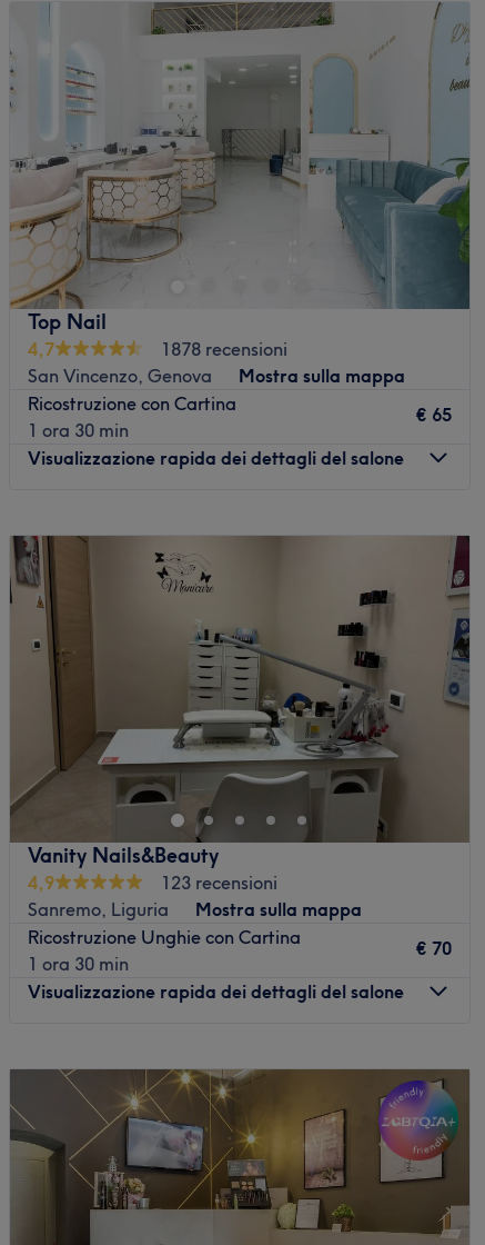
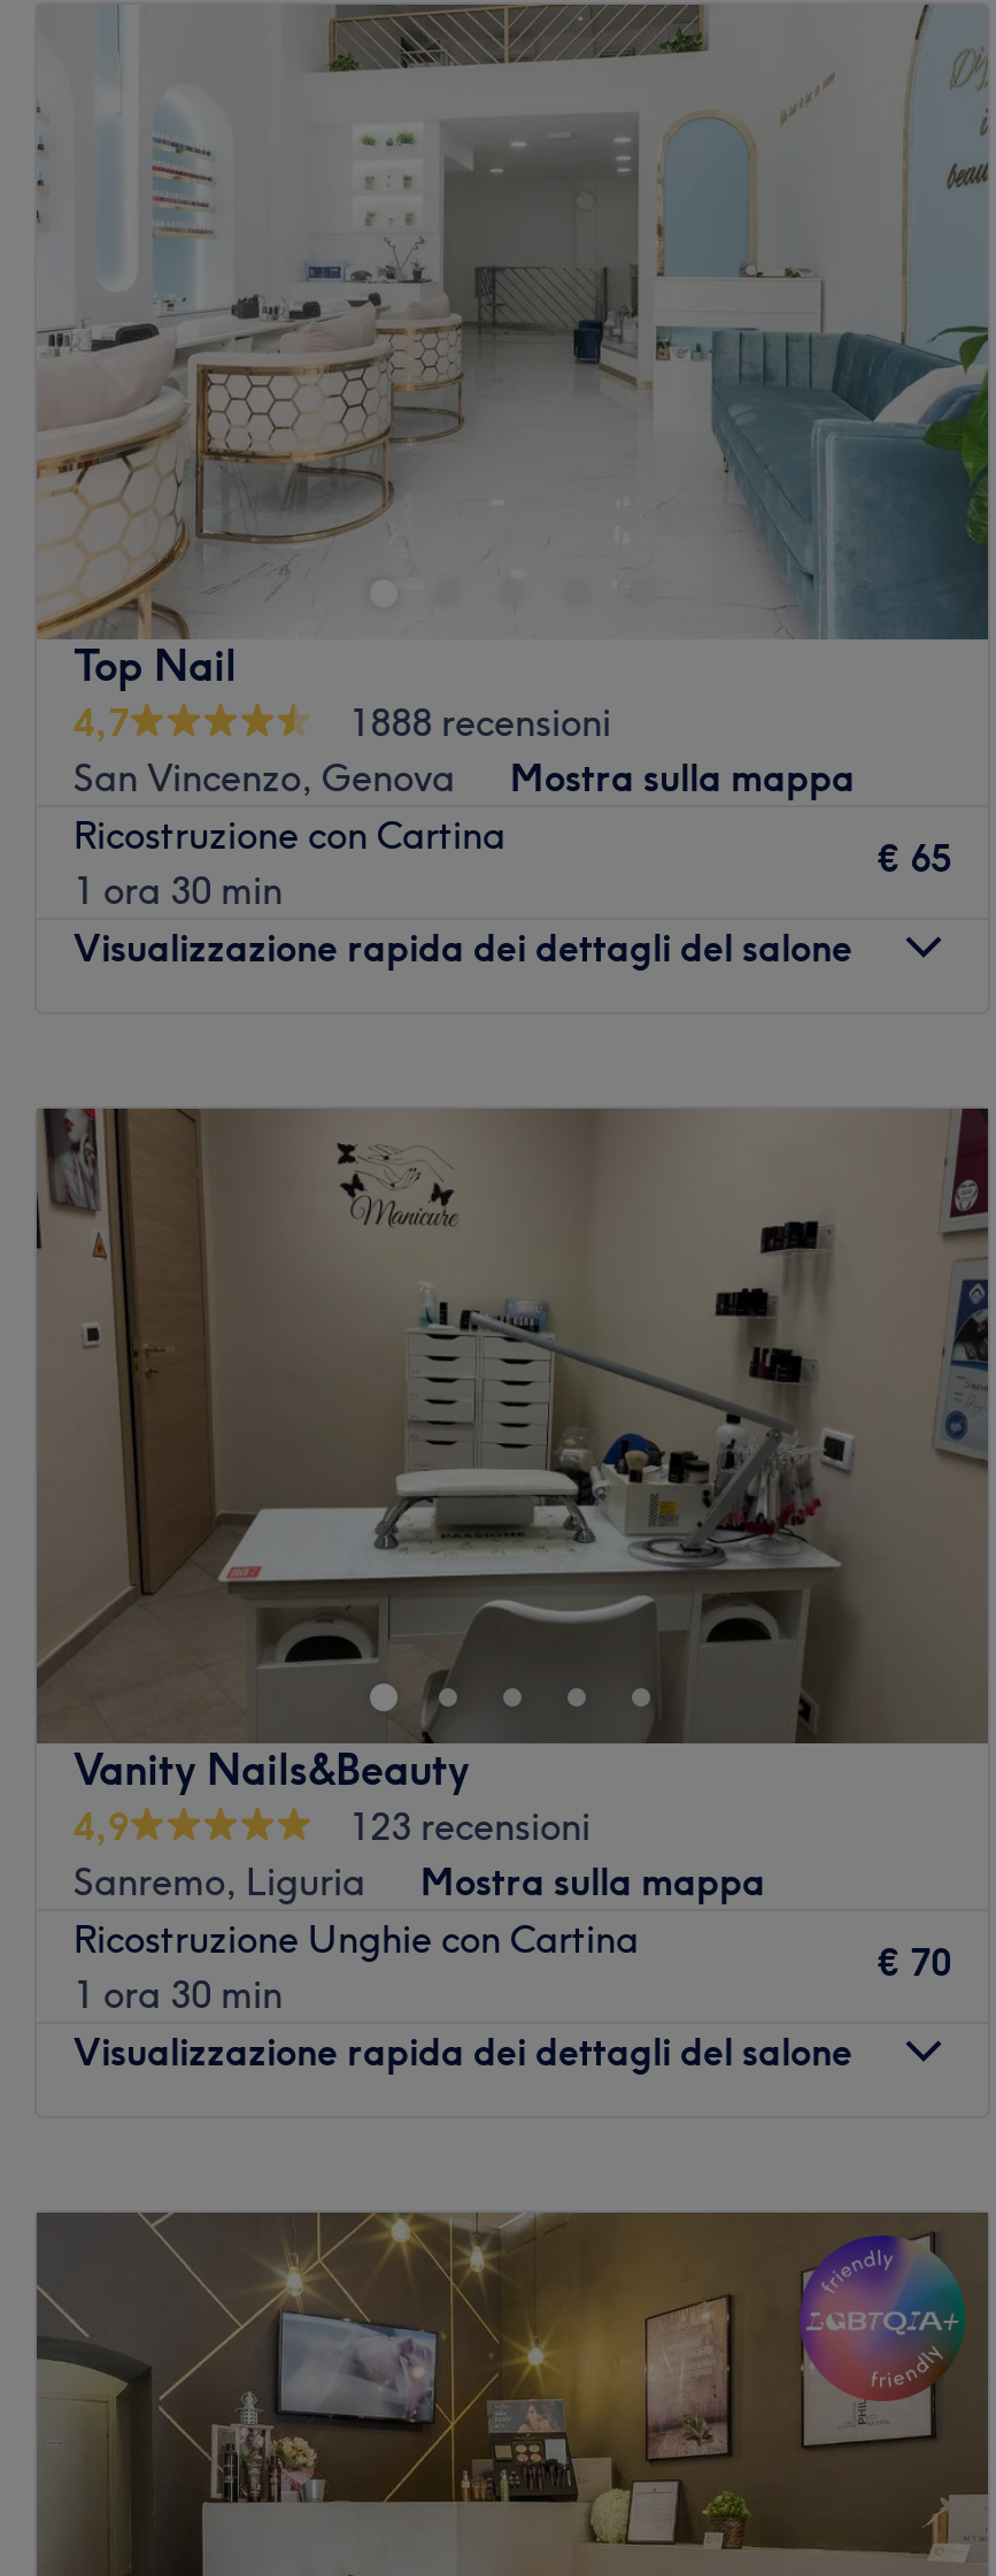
[161,338,287,360] 1878 recensioni -> [349,699,611,745] 1888 recensioni

